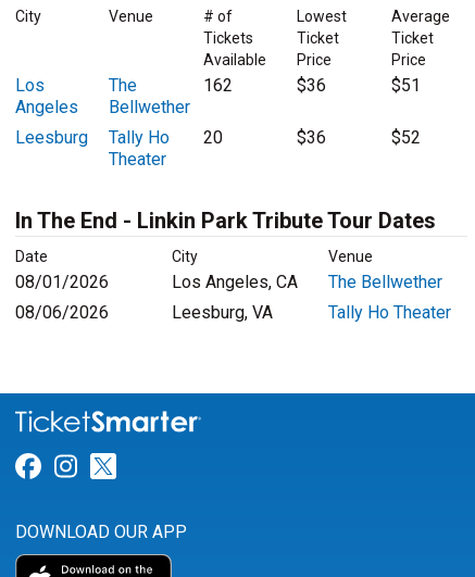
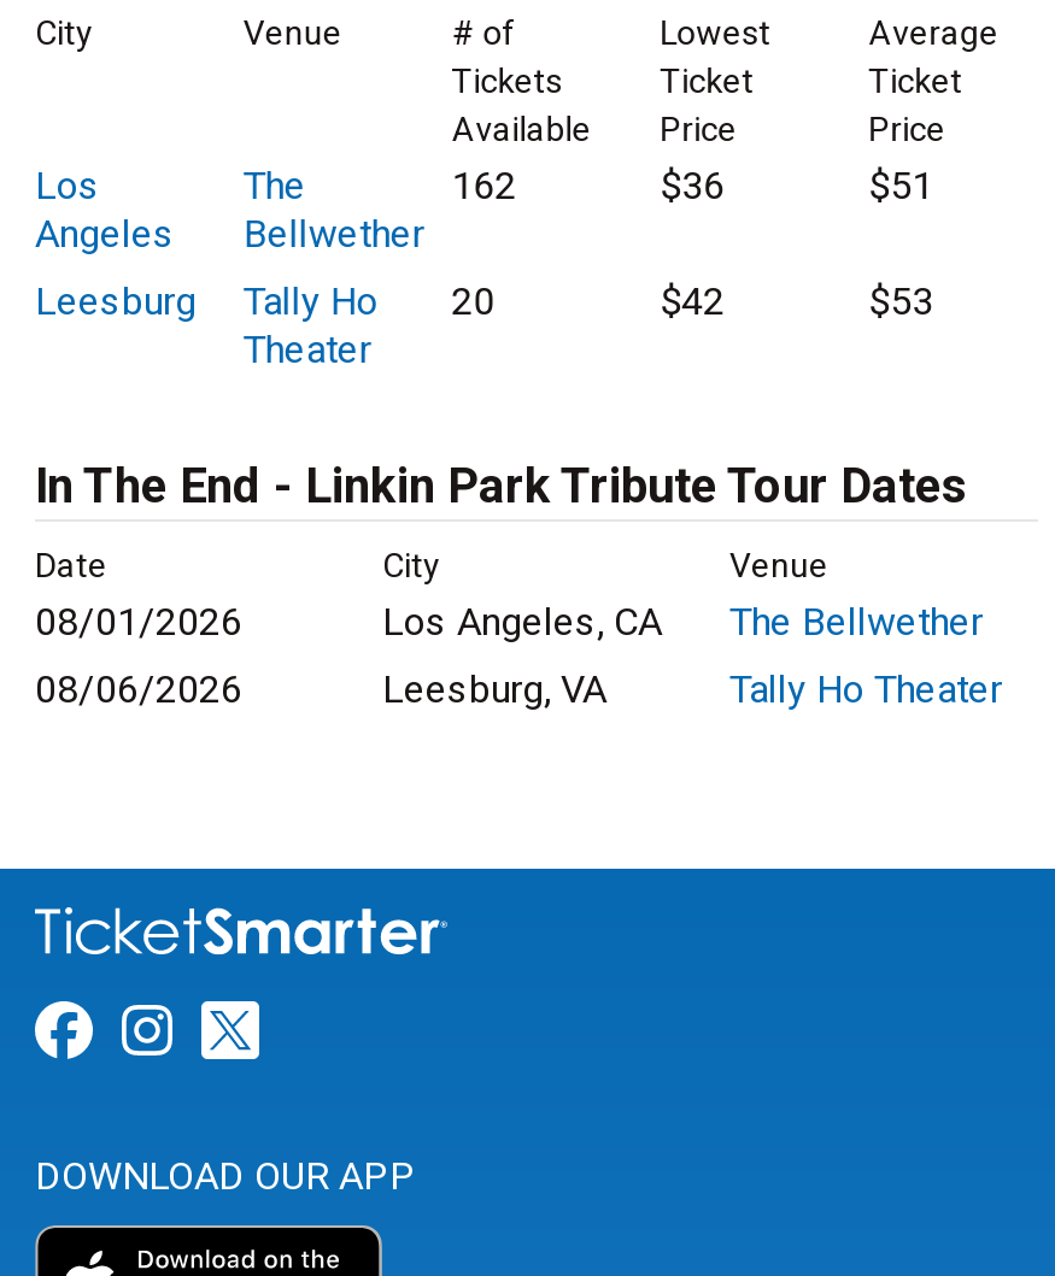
[297,127,326,148] $36 -> [660,278,725,324] $42
[391,127,420,148] $52 -> [868,278,933,324] $53

